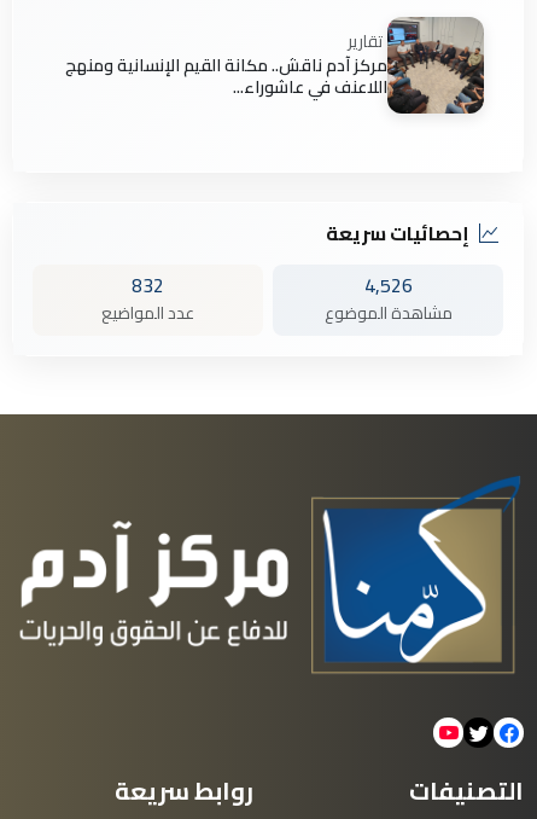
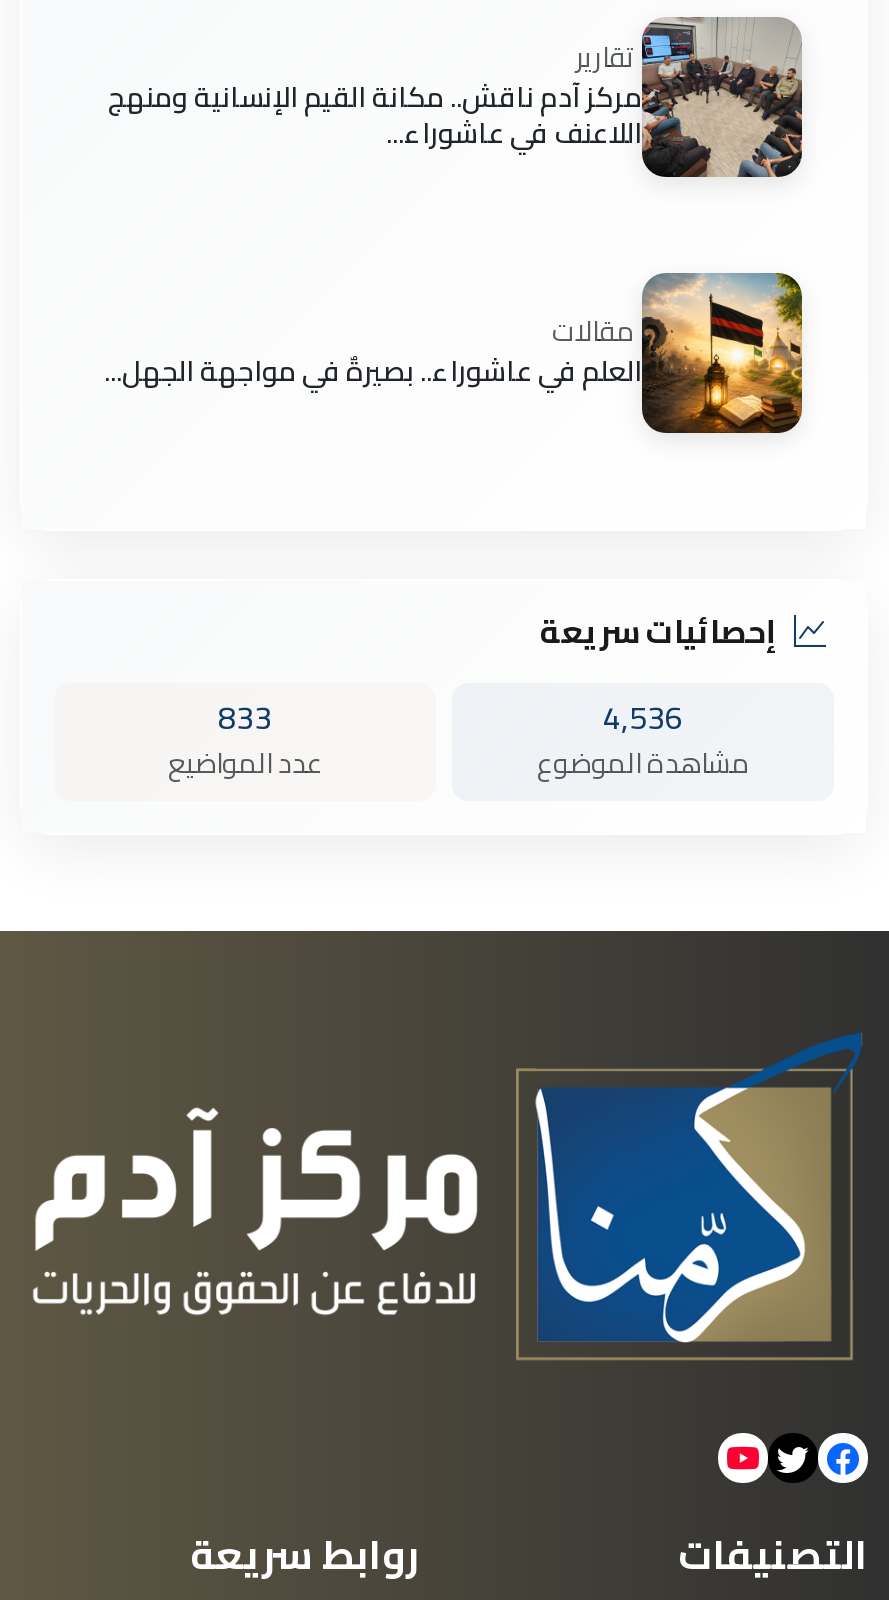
none -> [104,273,804,435] [image] | مقالات | العلم في عاشوراء.. بصيرةٌ في مواجهة الجهل...
[132,267,164,303] 832 -> [218,687,272,747] 833
[364,267,412,303] 4,526 -> [603,687,683,747] 4,536

